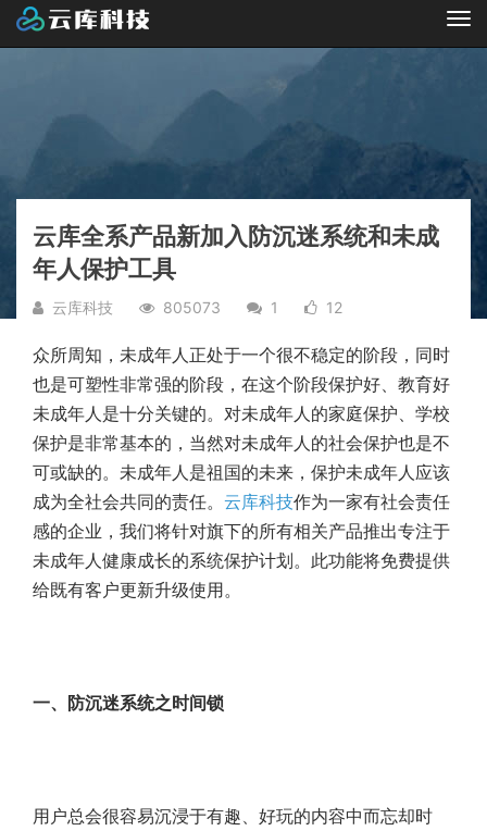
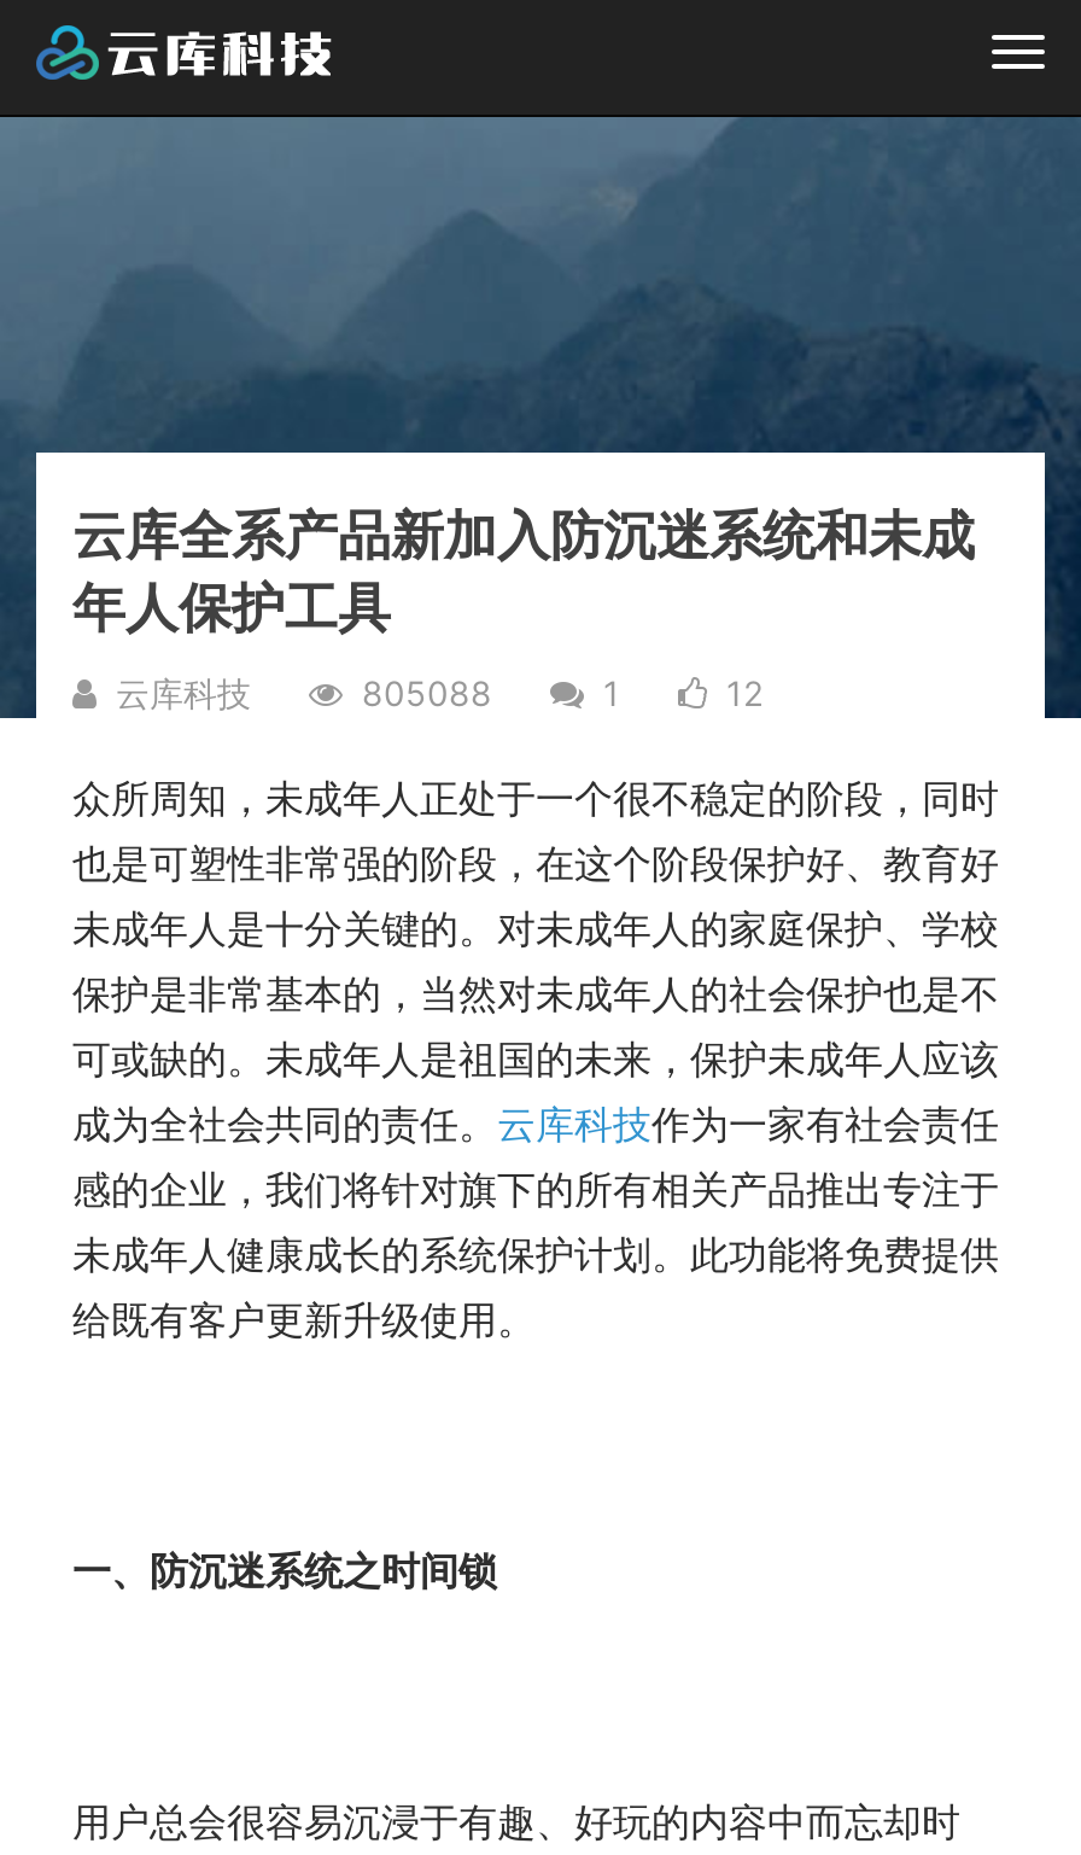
[163,298,221,317] 805073 -> [362,672,492,713] 805088

